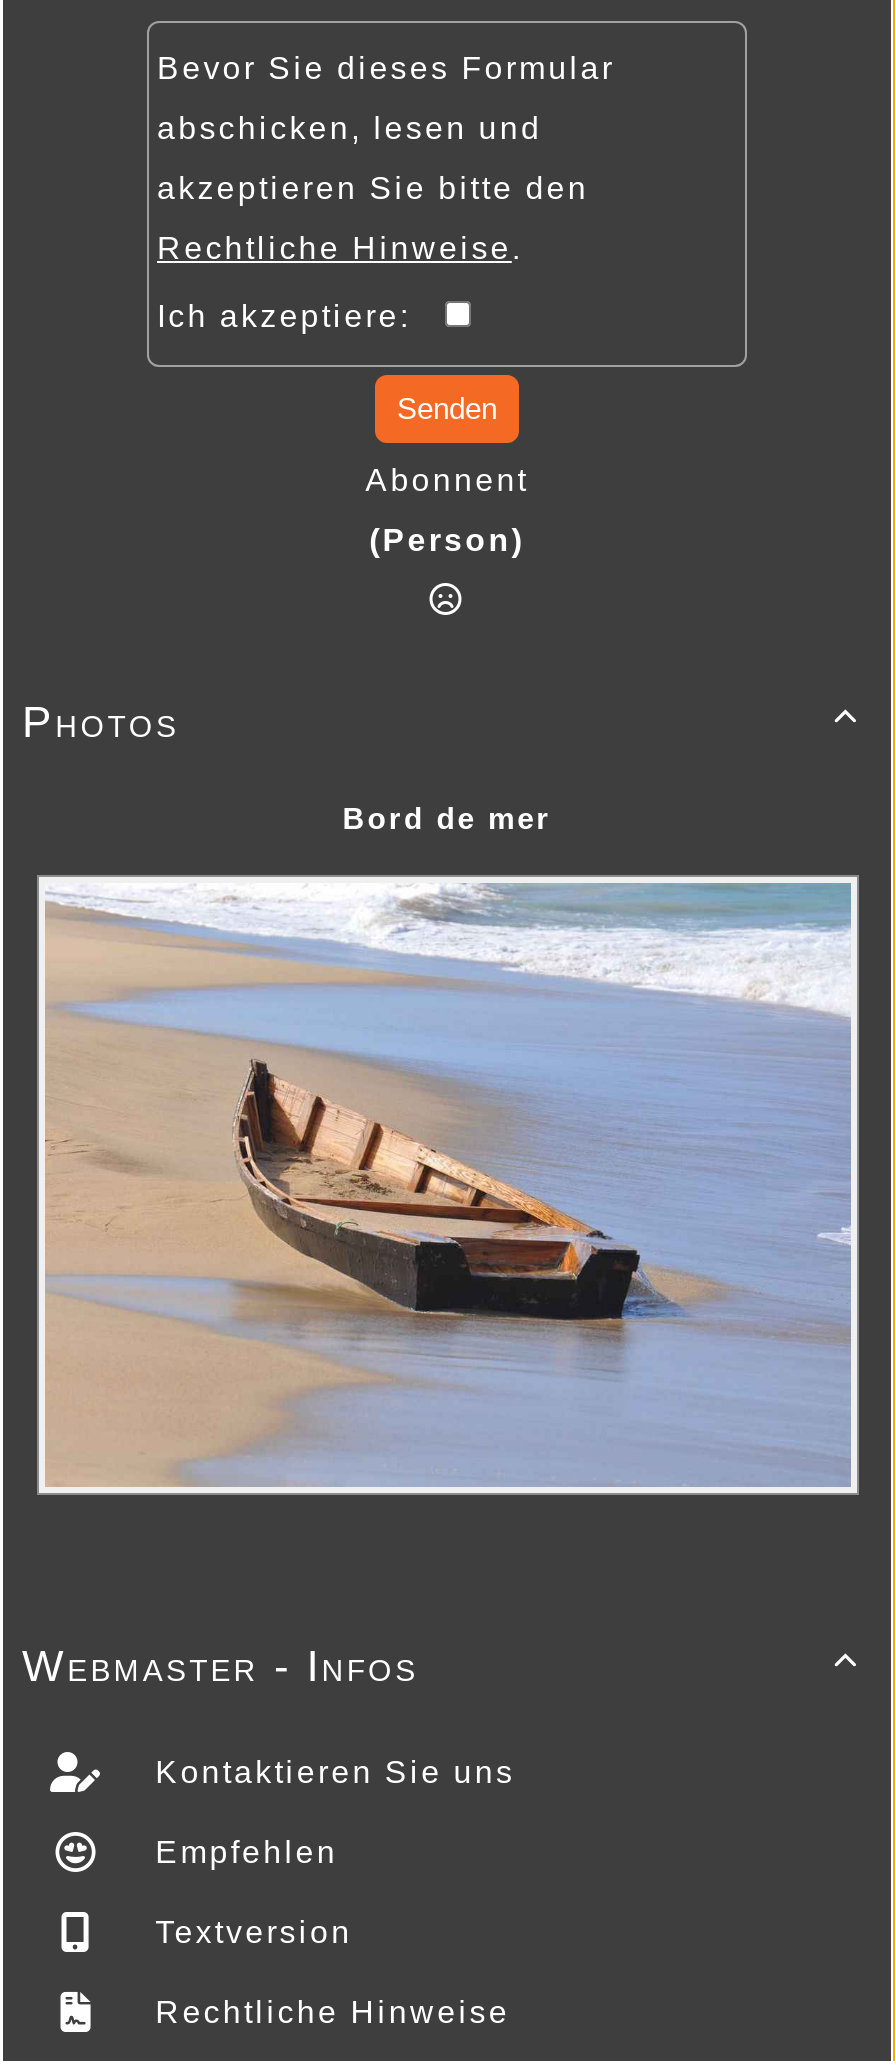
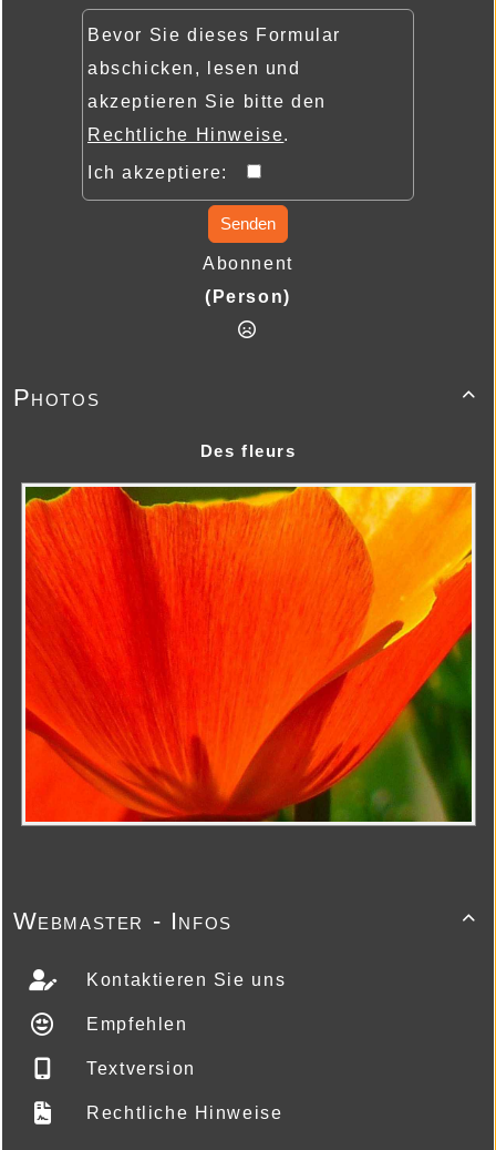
[342,801,552,835] Bord de mer -> [200,441,296,460] Des fleurs
[45,881,853,1487] [image] -> [24,486,473,823] [image]

